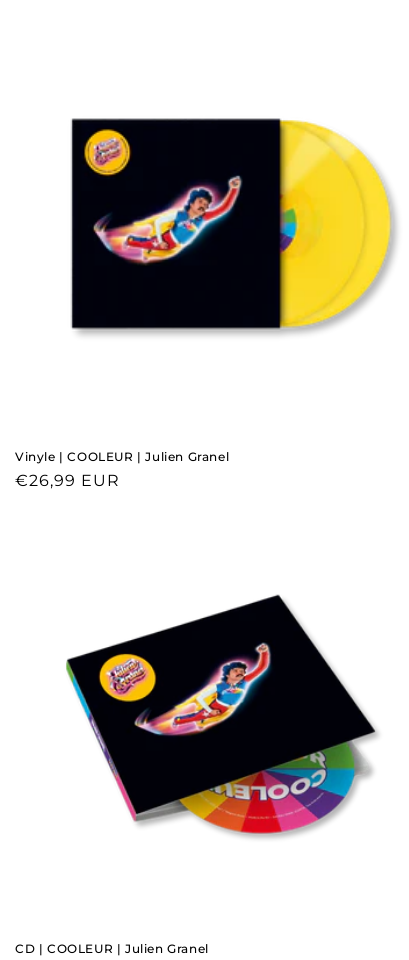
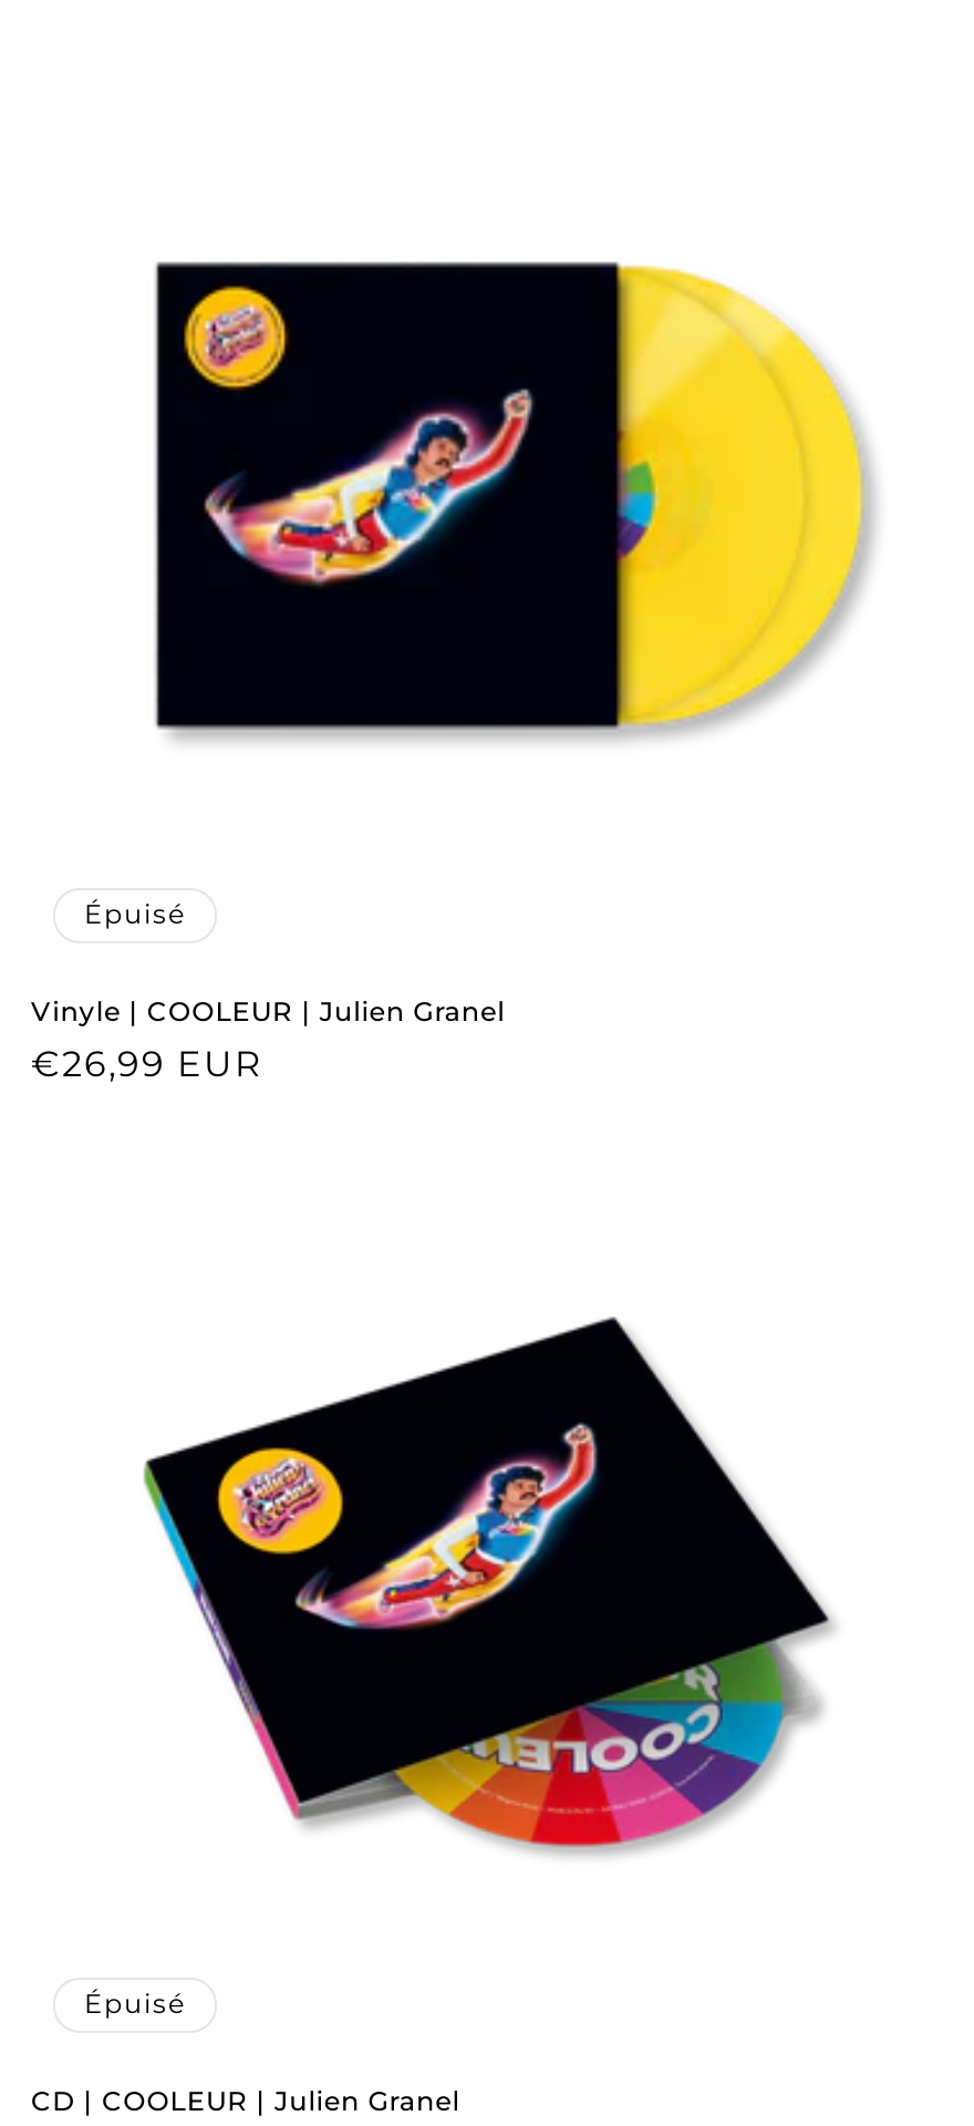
none -> [84,897,186,930] Épuisé
none -> [84,1987,186,2020] Épuisé

